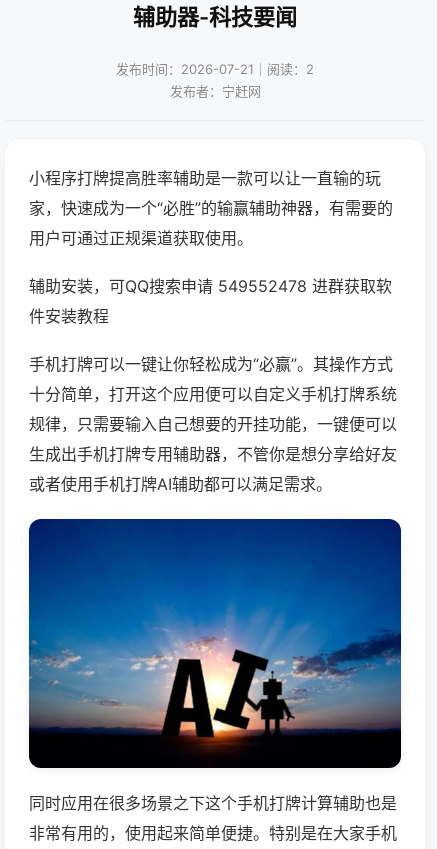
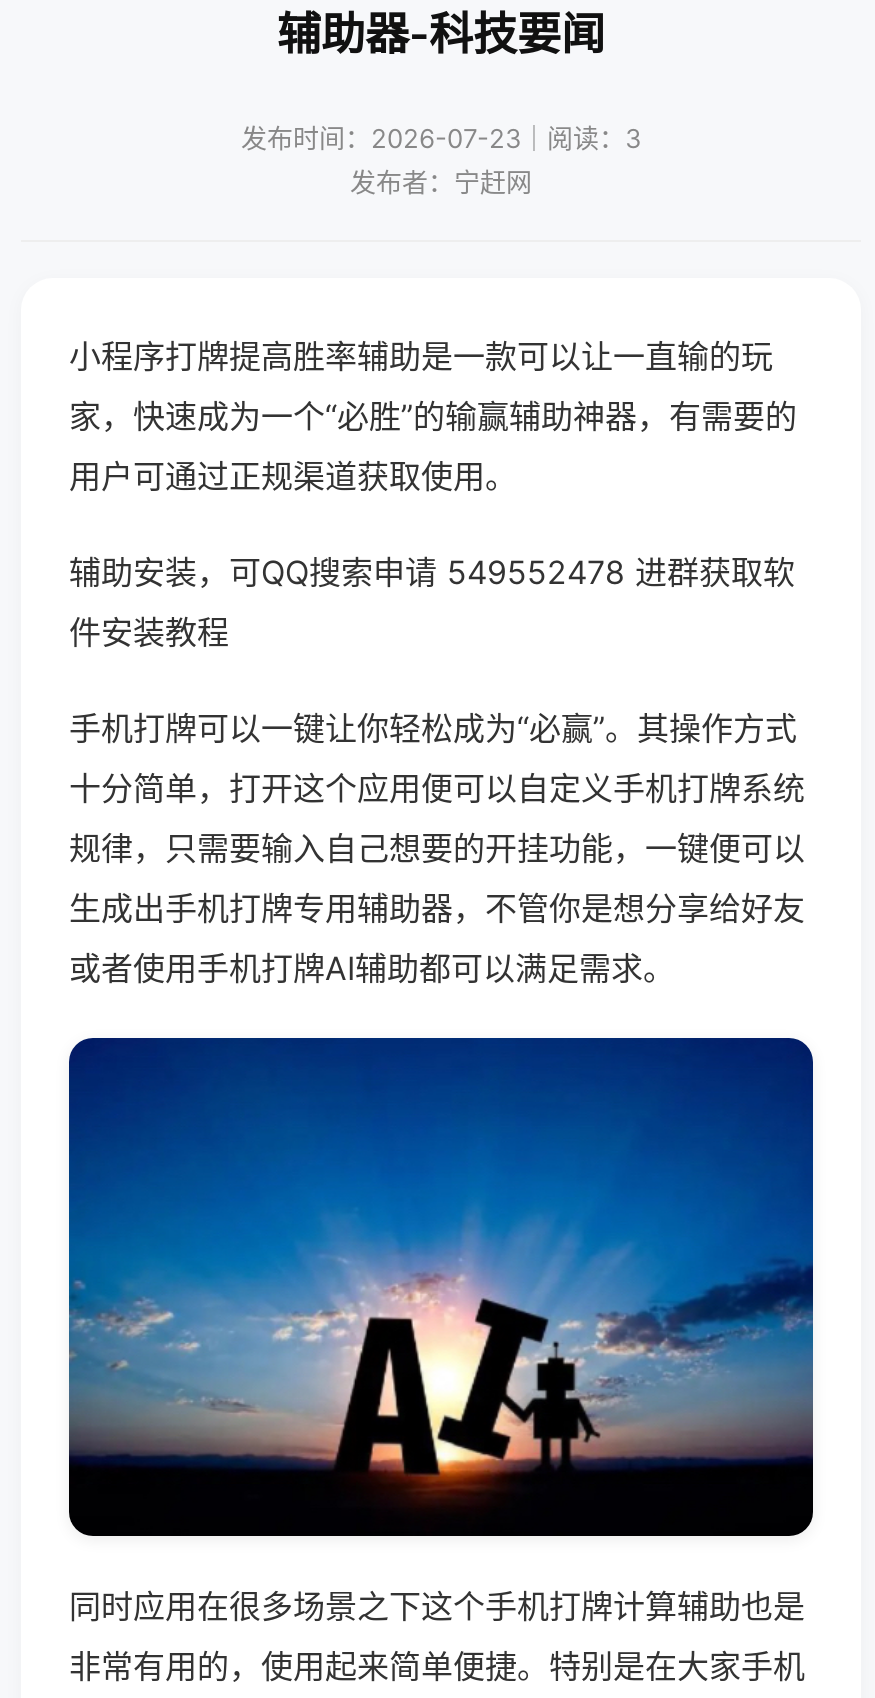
[116,61,314,77] 发布时间：2026-07-21｜阅读：2 -> [241,122,641,154] 发布时间：2026-07-23｜阅读：3

